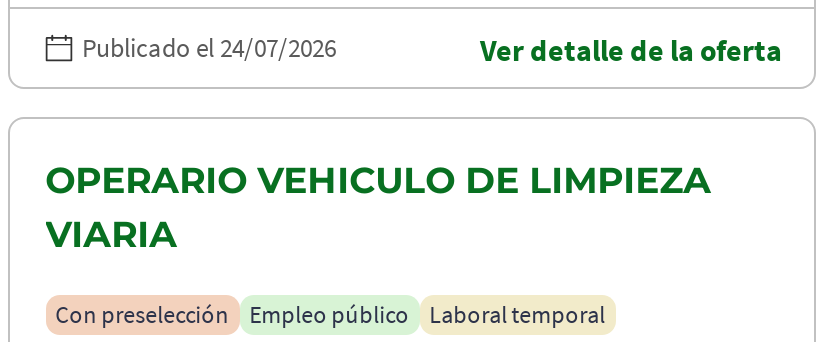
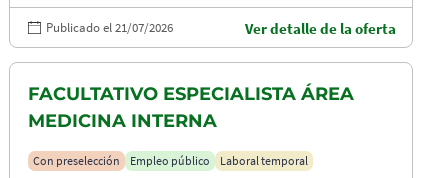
[82,31,336,65] Publicado el 24/07/2026 -> [46,19,173,36] Publicado el 21/07/2026
[45,159,711,257] OPERARIO VEHICULO DE LIMPIEZA | VIARIA -> [28,83,354,132] FACULTATIVO ESPECIALISTA ÁREA | MEDICINA INTERNA

